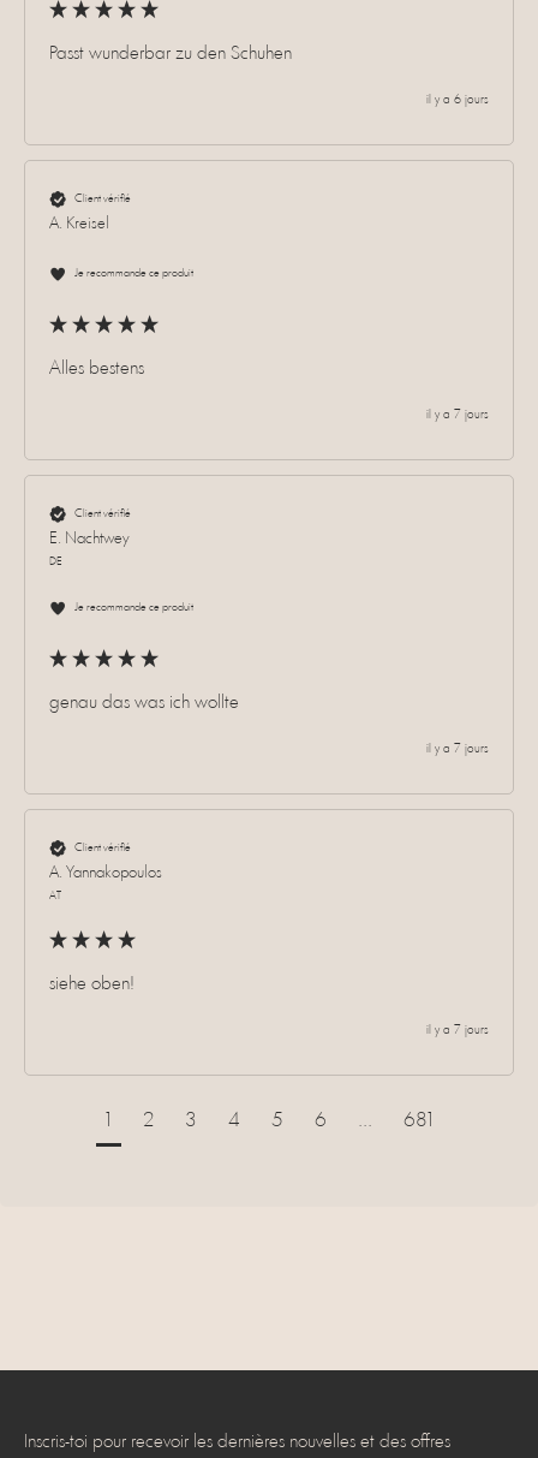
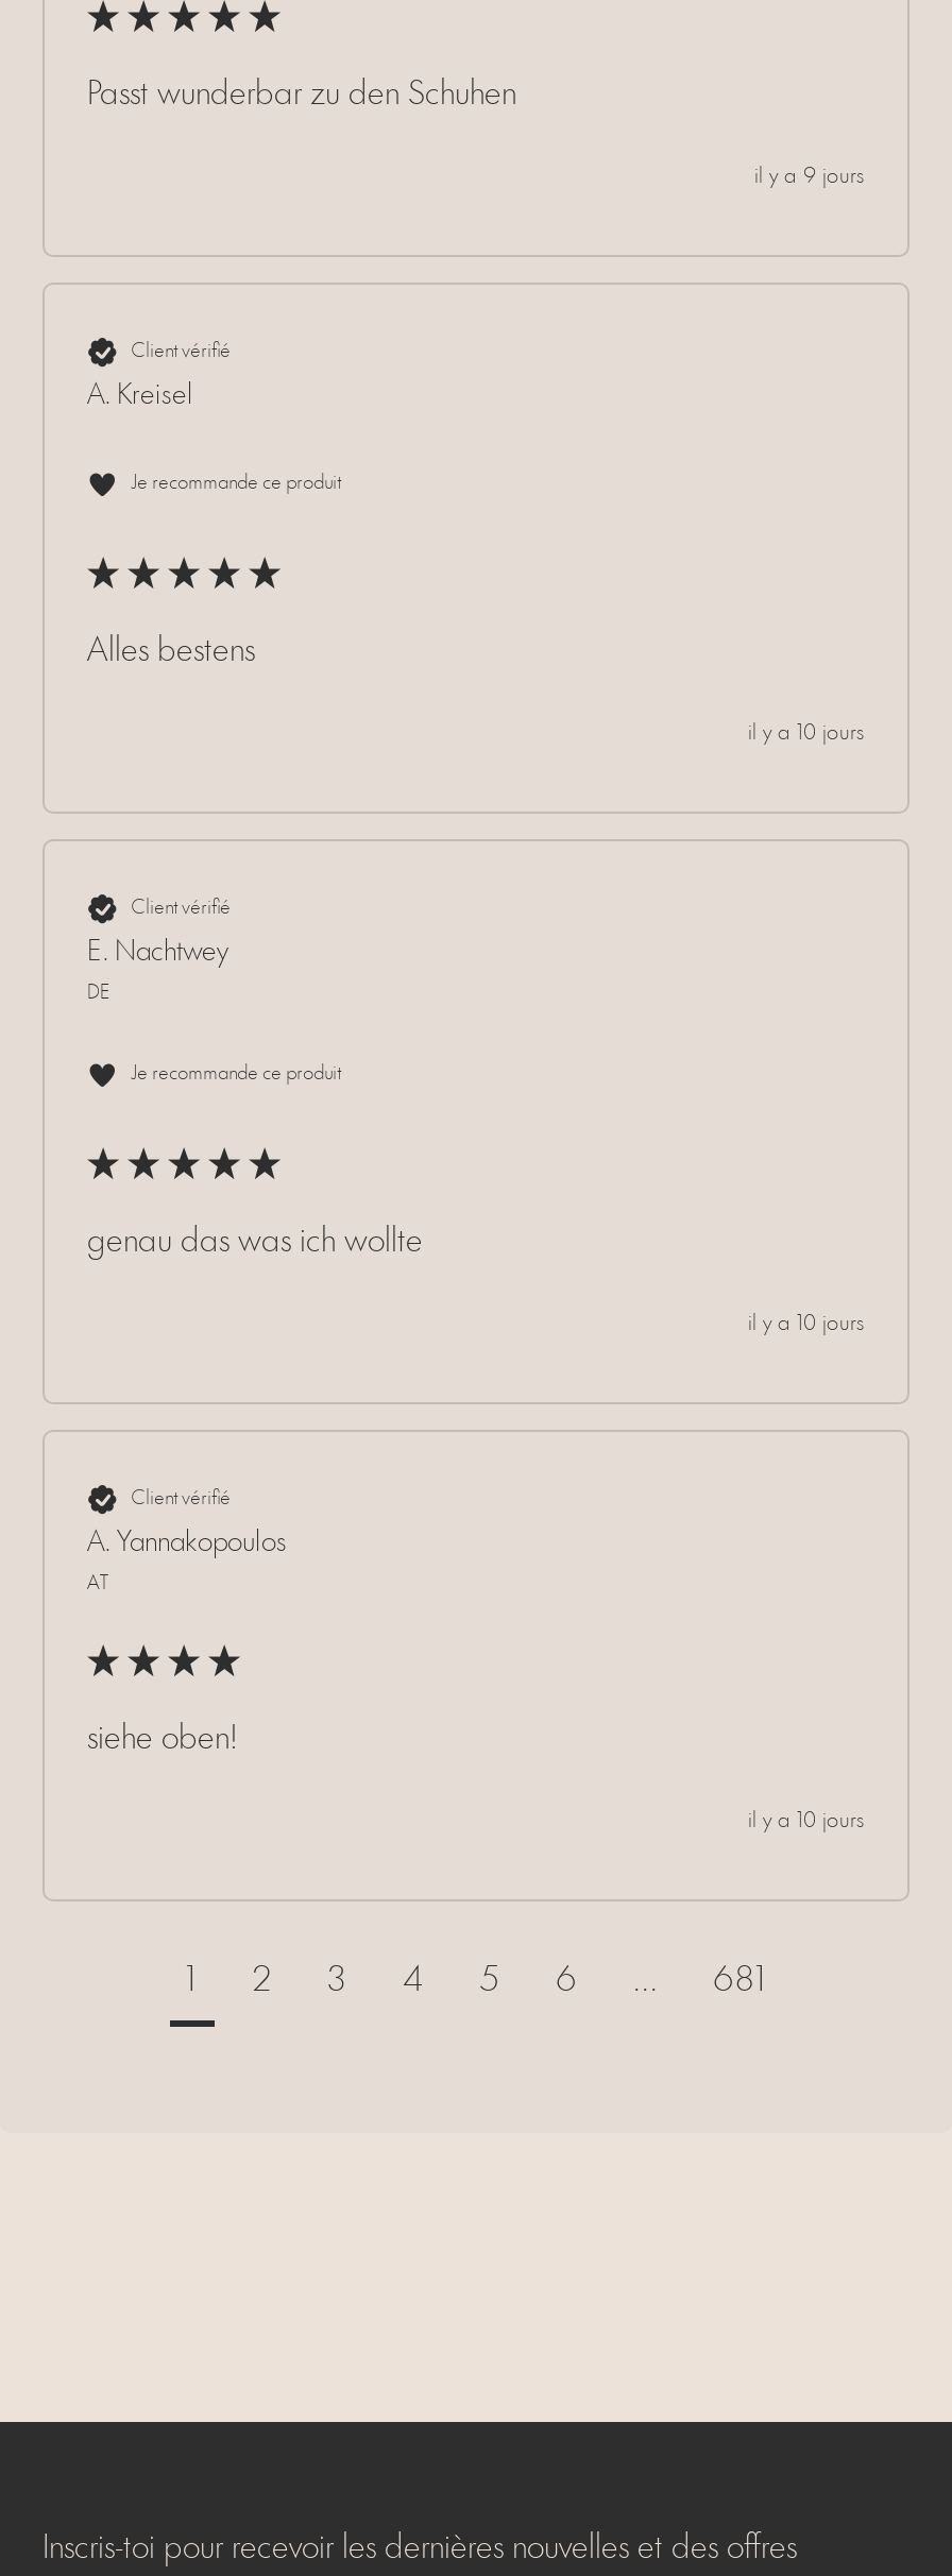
[426,94,489,107] il y a 6 jours -> [754,166,865,189] il y a 9 jours
[426,409,489,422] il y a 7 jours -> [748,722,865,746] il y a 10 jours
[426,743,489,756] il y a 7 jours -> [748,1313,865,1337] il y a 10 jours
[426,1024,489,1037] il y a 7 jours -> [748,1810,865,1834] il y a 10 jours

